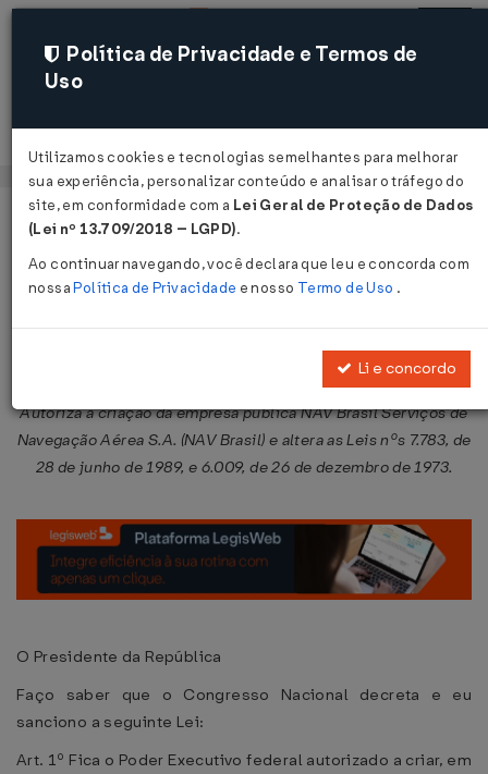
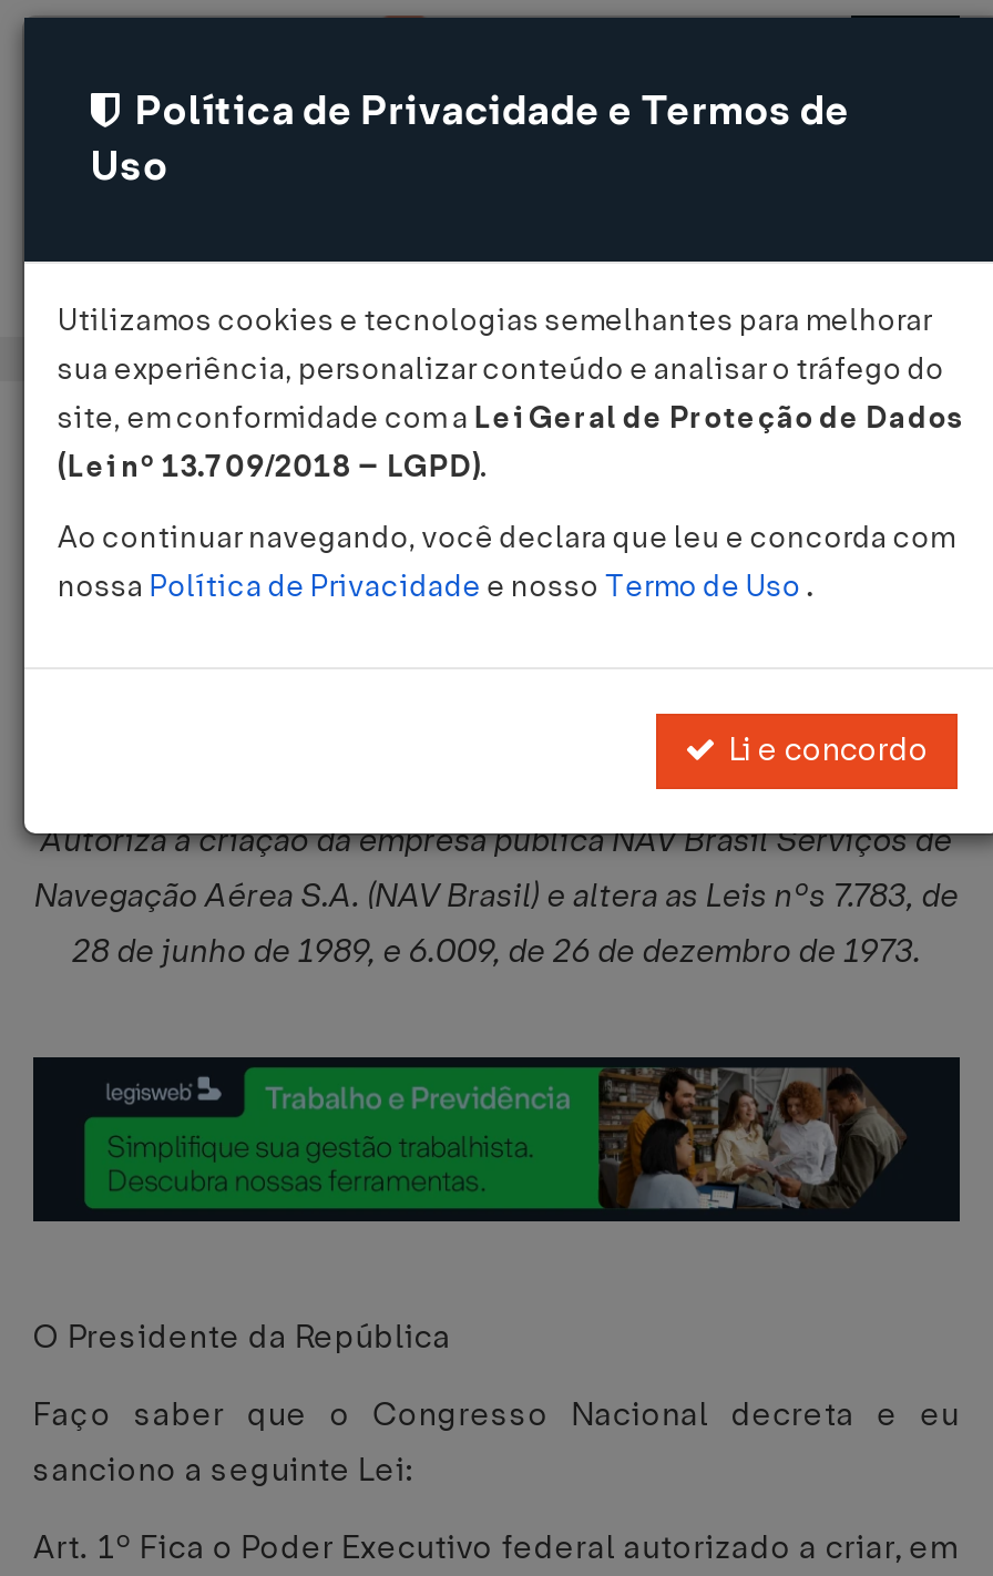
[15,518,473,601] [image] -> [31,1055,962,1224] [image]

